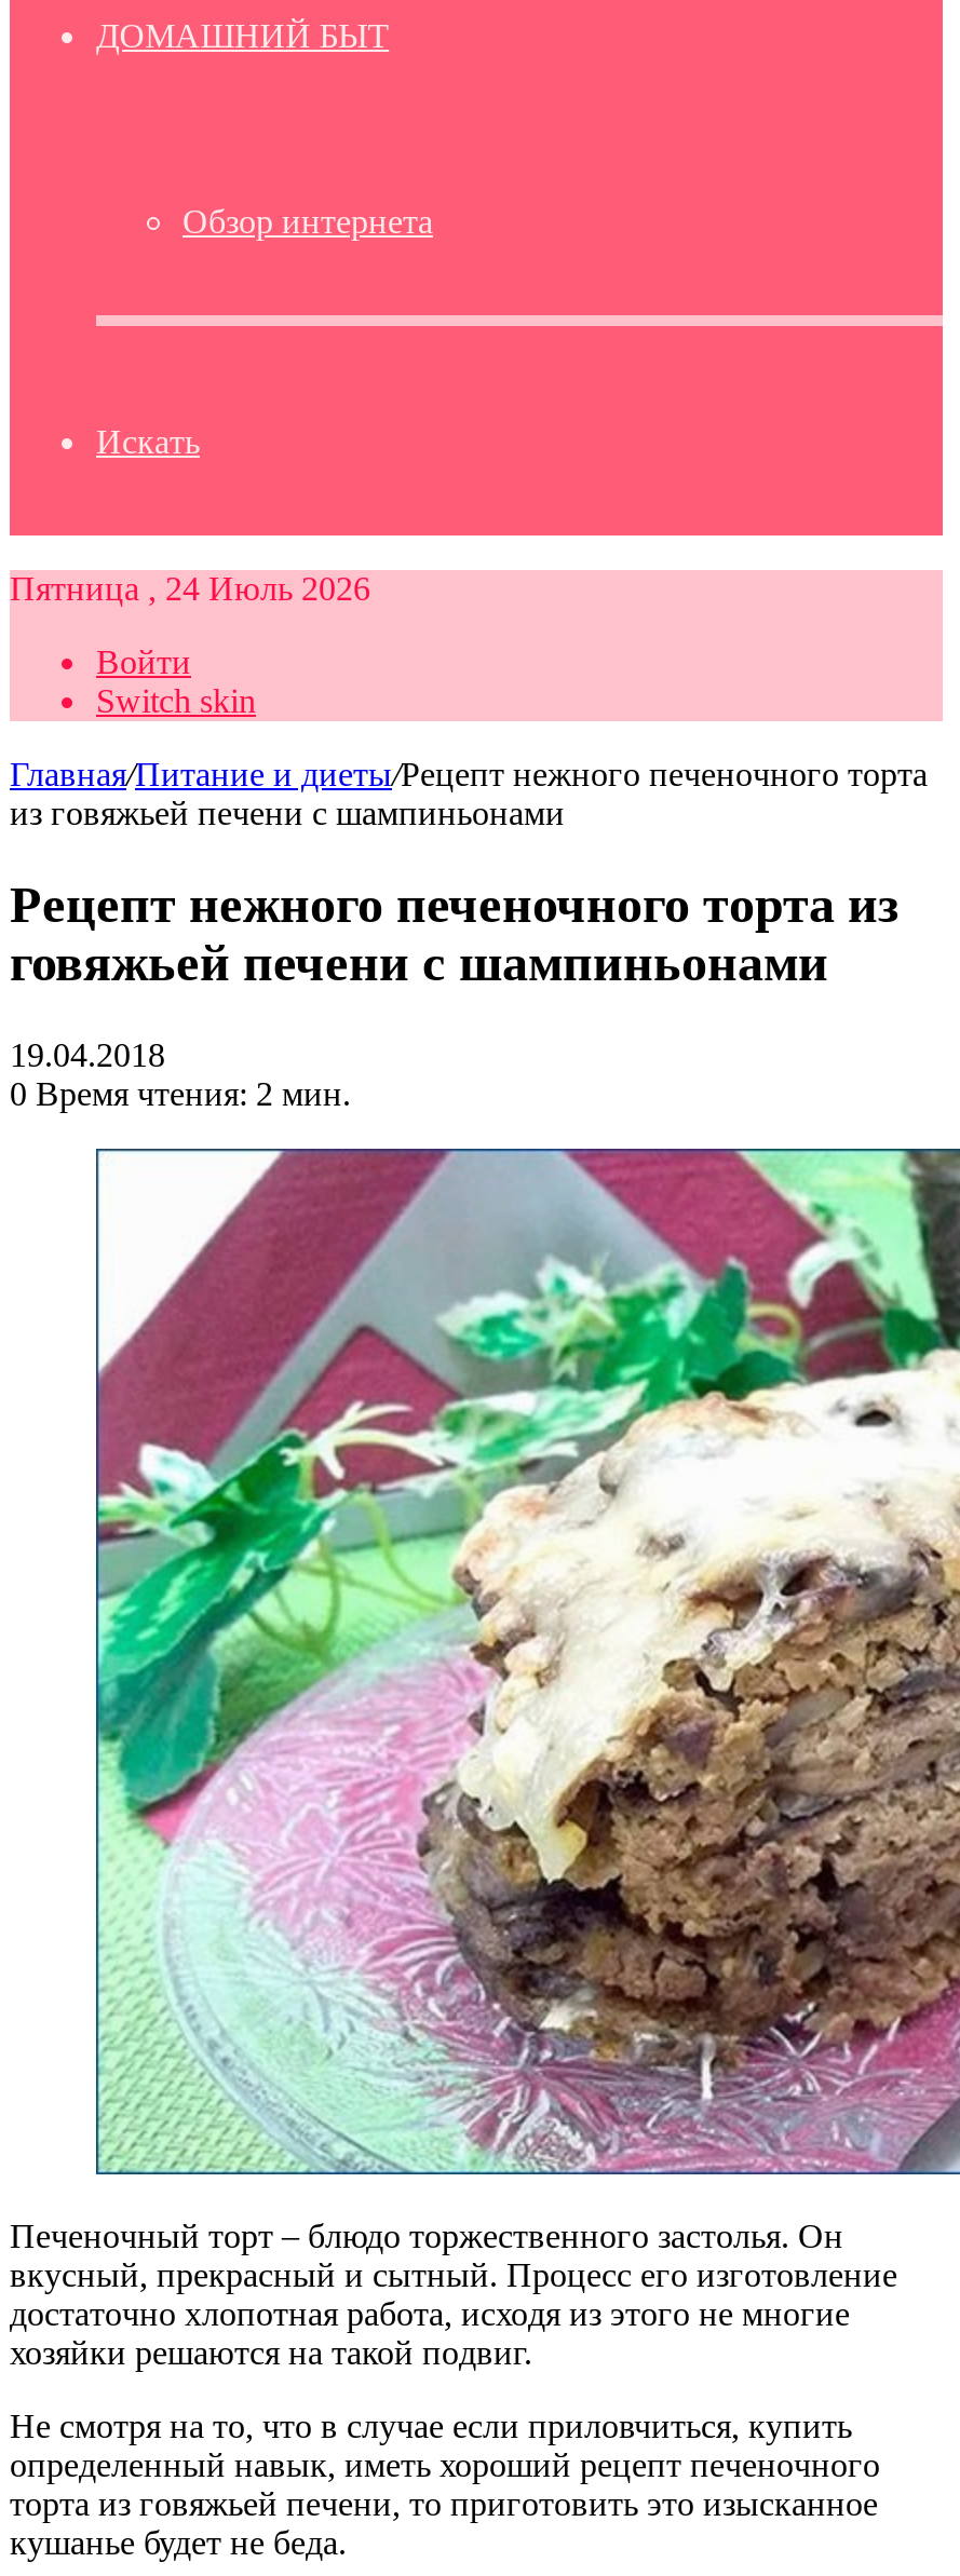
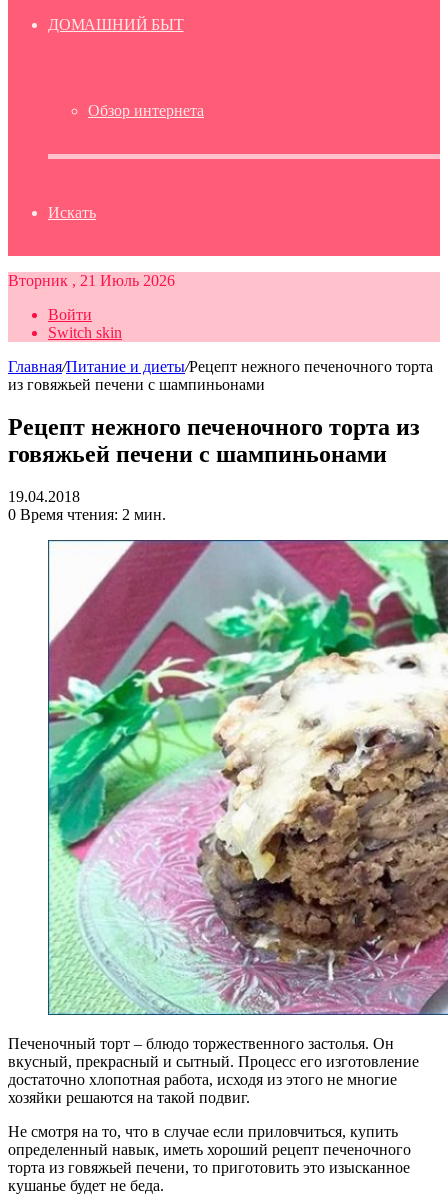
[10,570,370,607] Пятница , 24 Июль 2026 -> [8,272,175,289] Вторник , 21 Июль 2026

